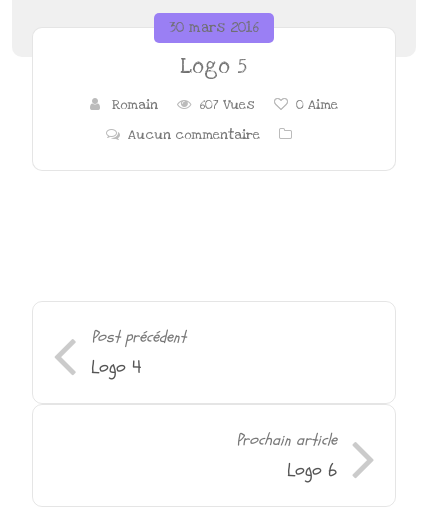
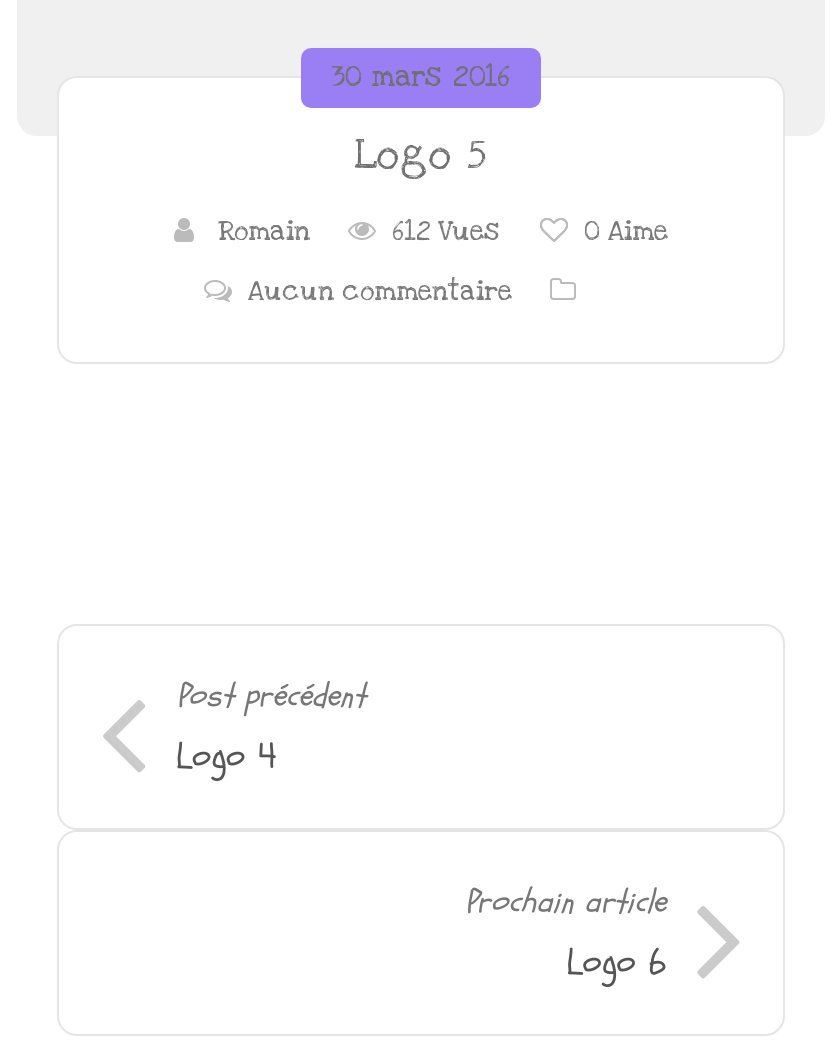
[199,96,255,114] 607 Vues -> [392,213,502,249] 612 Vues

